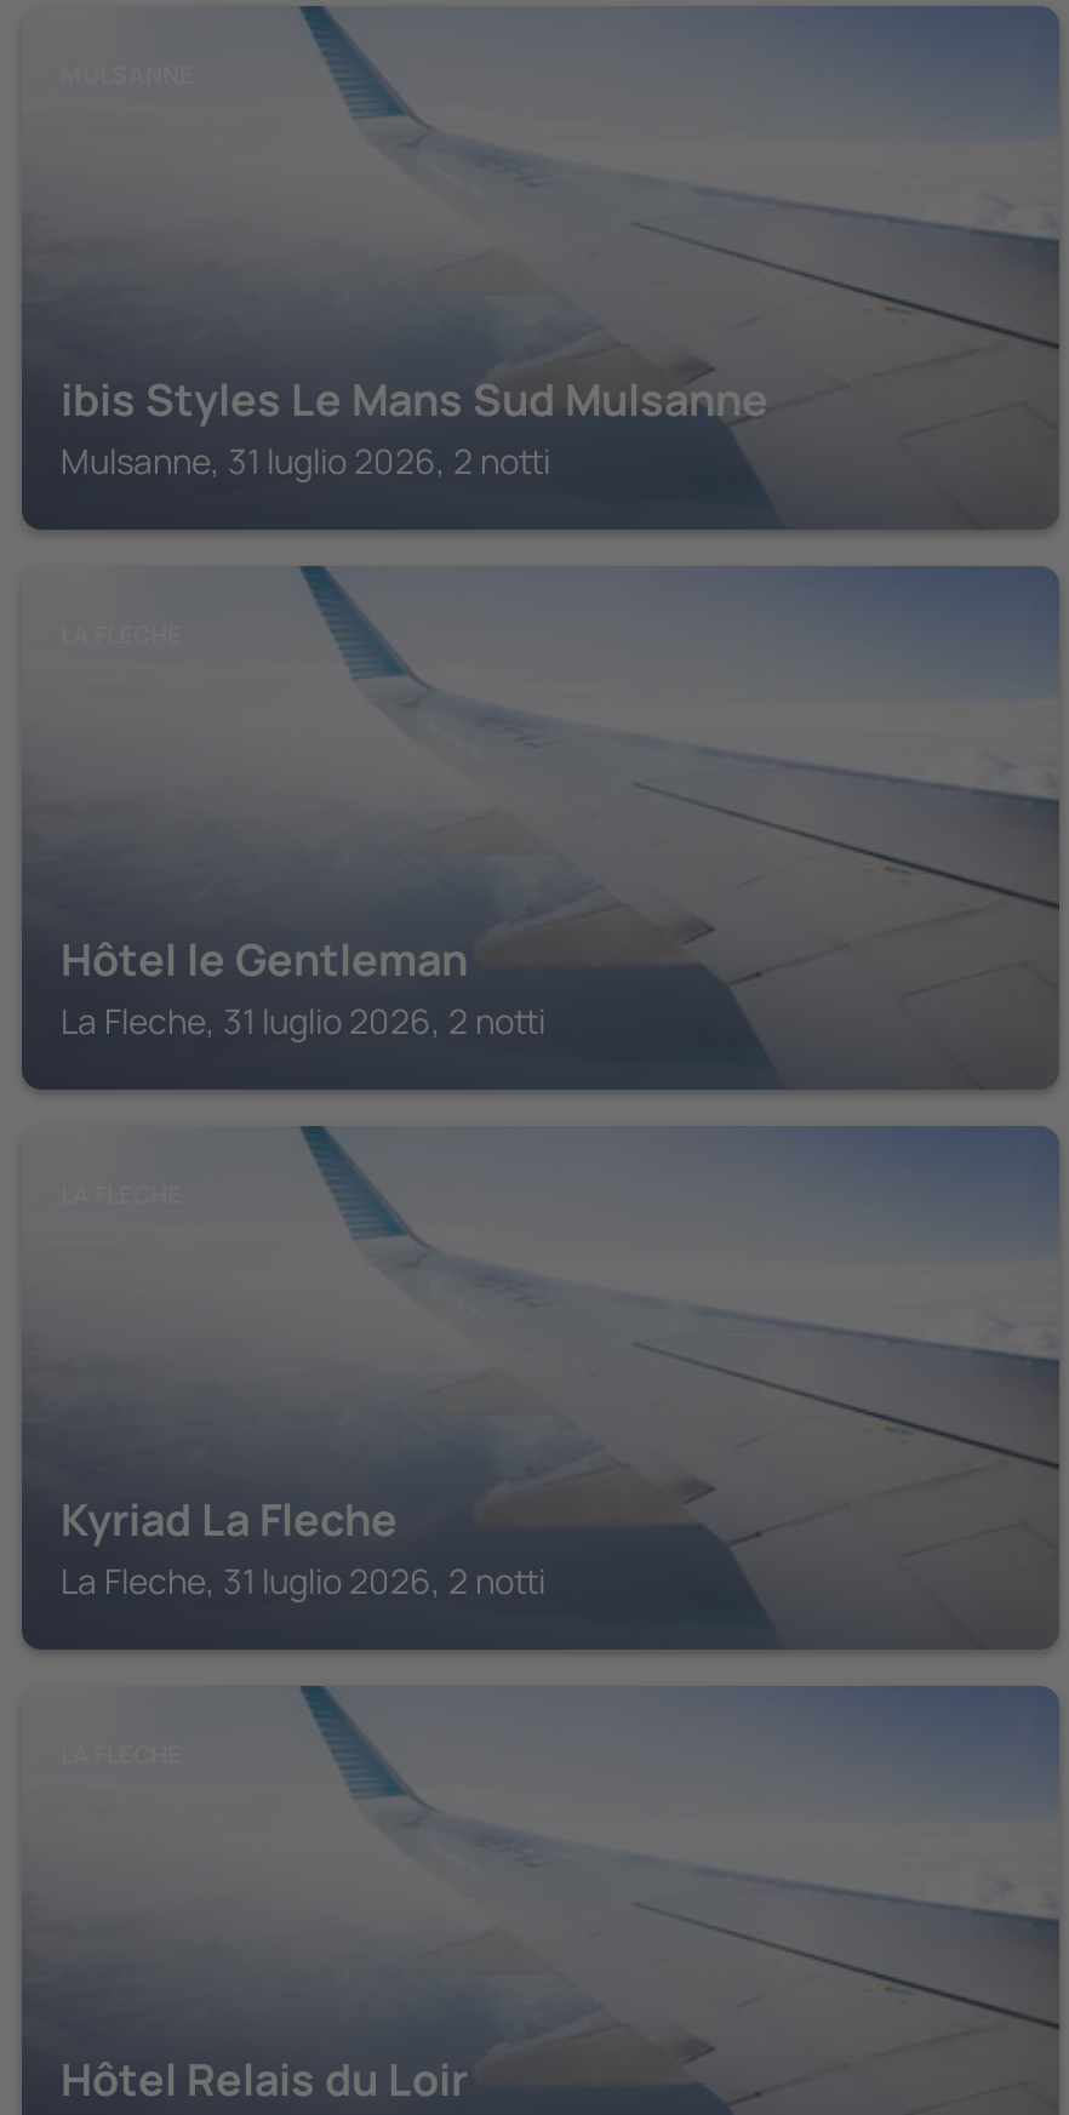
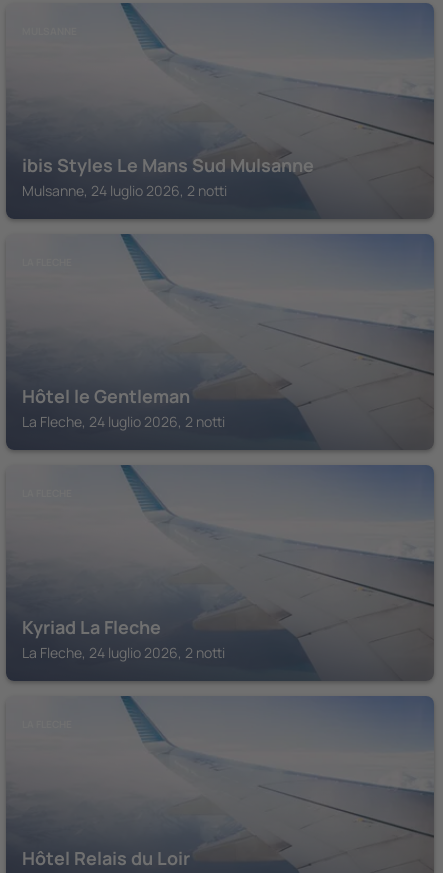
[61,438,550,484] Mulsanne, 31 luglio 2026, 2 notti -> [22,181,227,200] Mulsanne, 24 luglio 2026, 2 notti
[61,998,545,1044] La Fleche, 31 luglio 2026, 2 notti -> [22,412,225,431] La Fleche, 24 luglio 2026, 2 notti
[61,1557,545,1604] La Fleche, 31 luglio 2026, 2 notti -> [22,643,225,662] La Fleche, 24 luglio 2026, 2 notti

